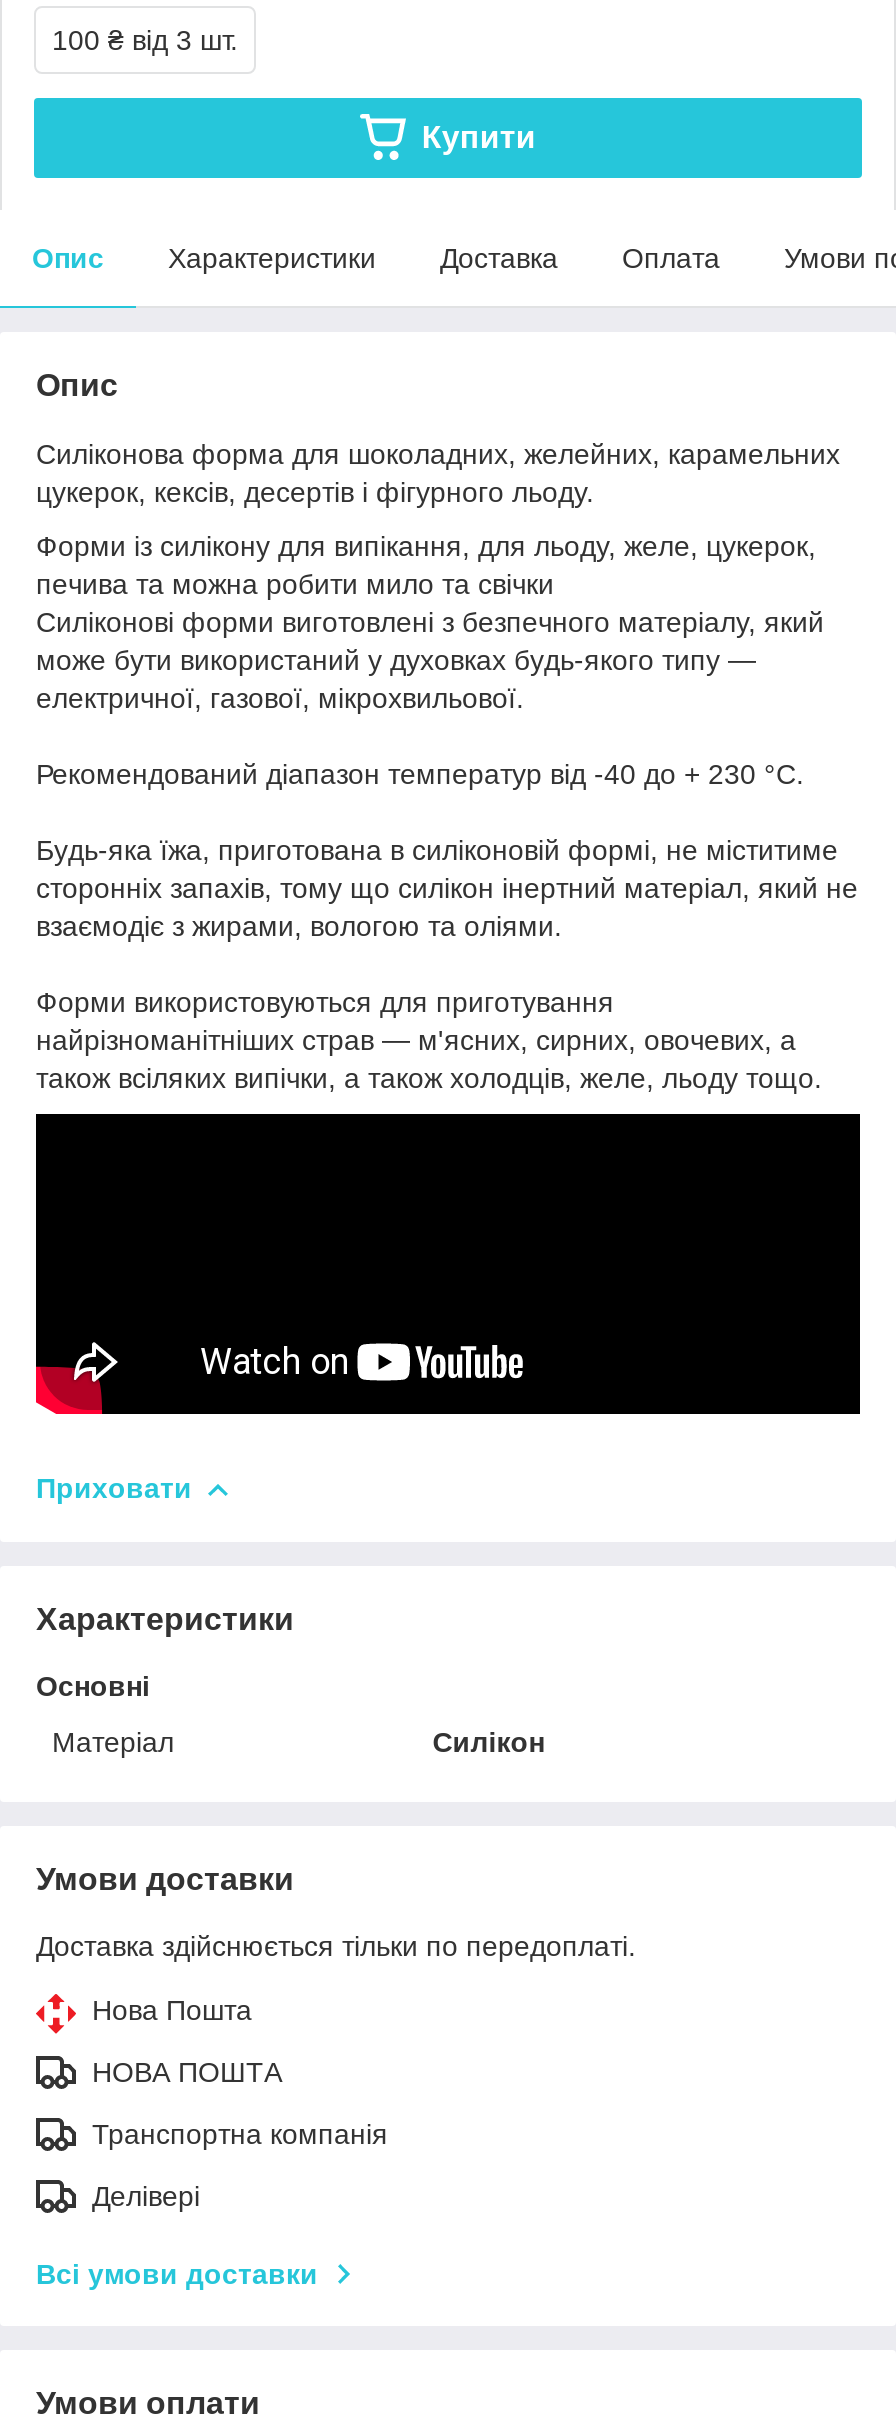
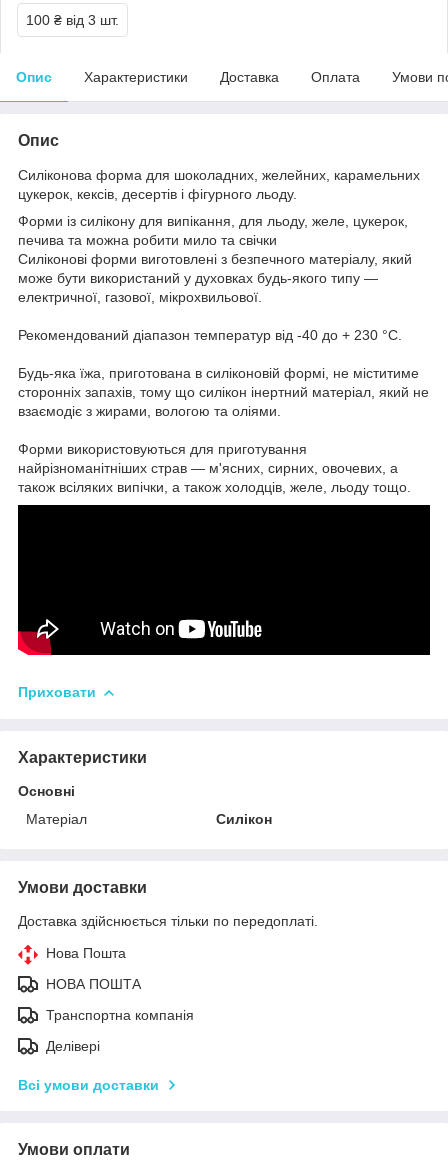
[422,120,536,154] Купити -> none

